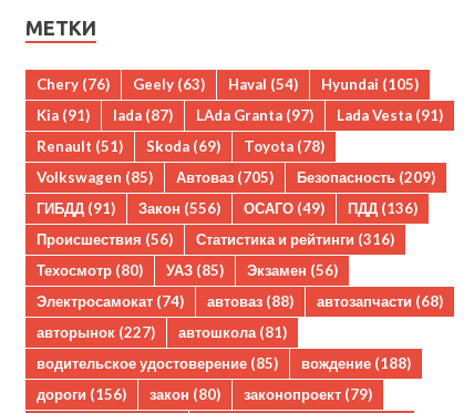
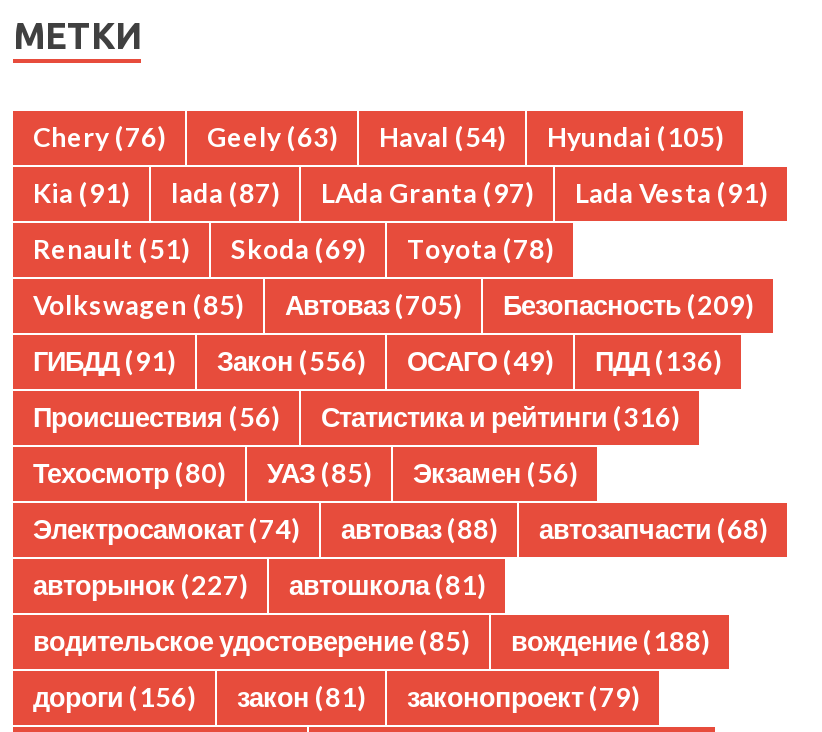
[37,386,372,403] дороги (156) закон (80) законопроект (79) -> [33,682,639,714] дороги (156) закон (81) законопроект (79)

